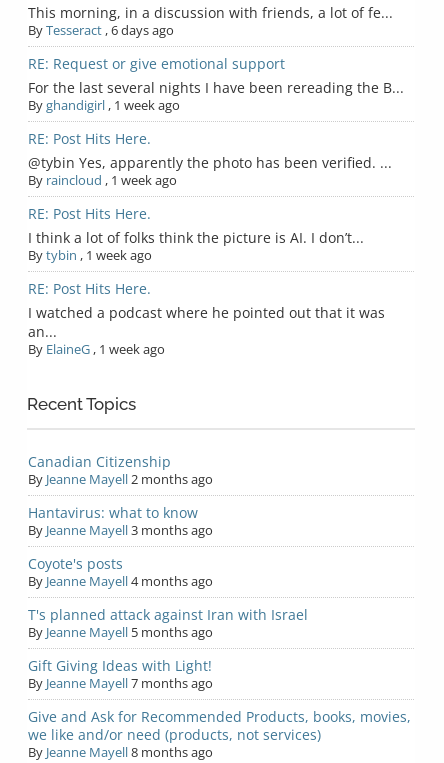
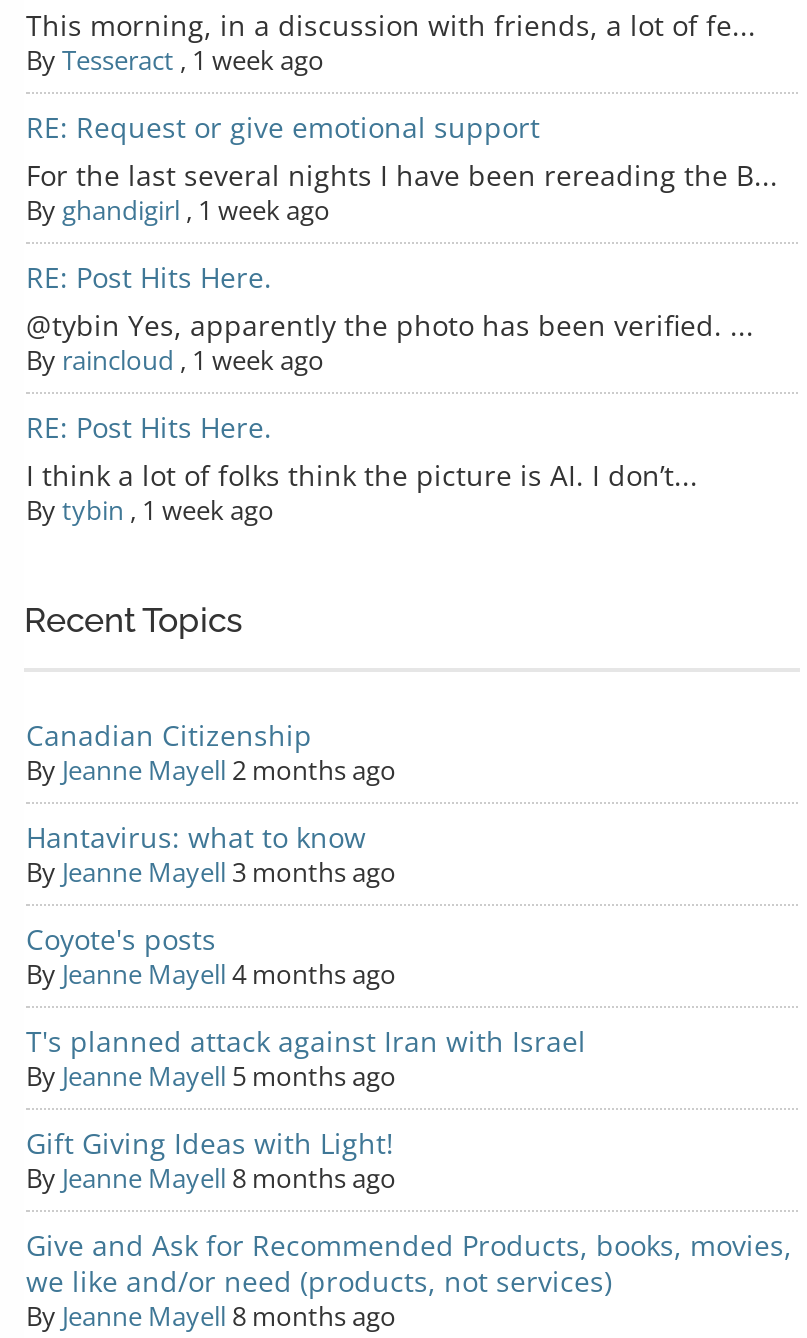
[28,21,174,39] By Tesseract,6 days ago -> [26,42,324,78] By Tesseract,1 week ago
[28,279,385,358] RE: Post Hits Here. | I watched a podcast where he pointed out that it was | an... | By ElaineG, 1 week ago -> none
[28,674,213,692] By Jeanne Mayell 7 months ago -> [26,1160,396,1196] By Jeanne Mayell 8 months ago

